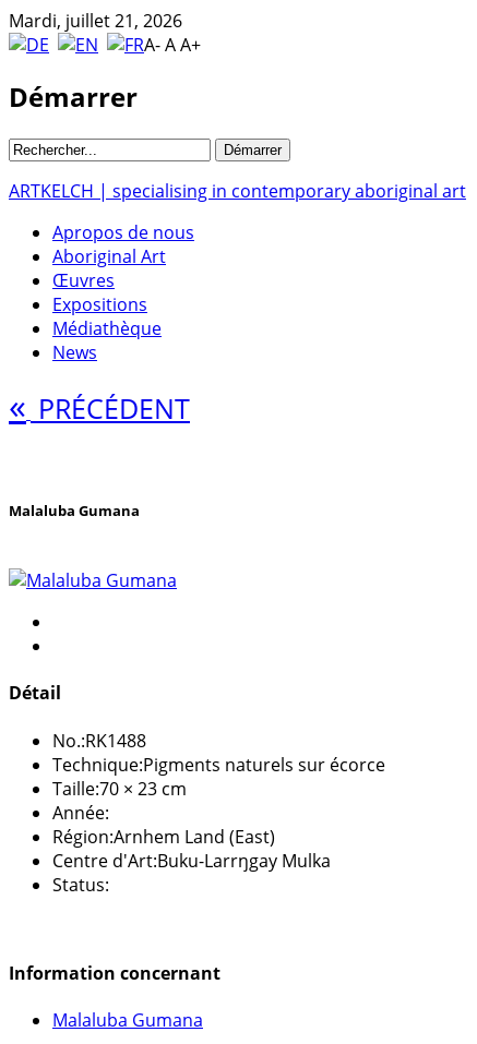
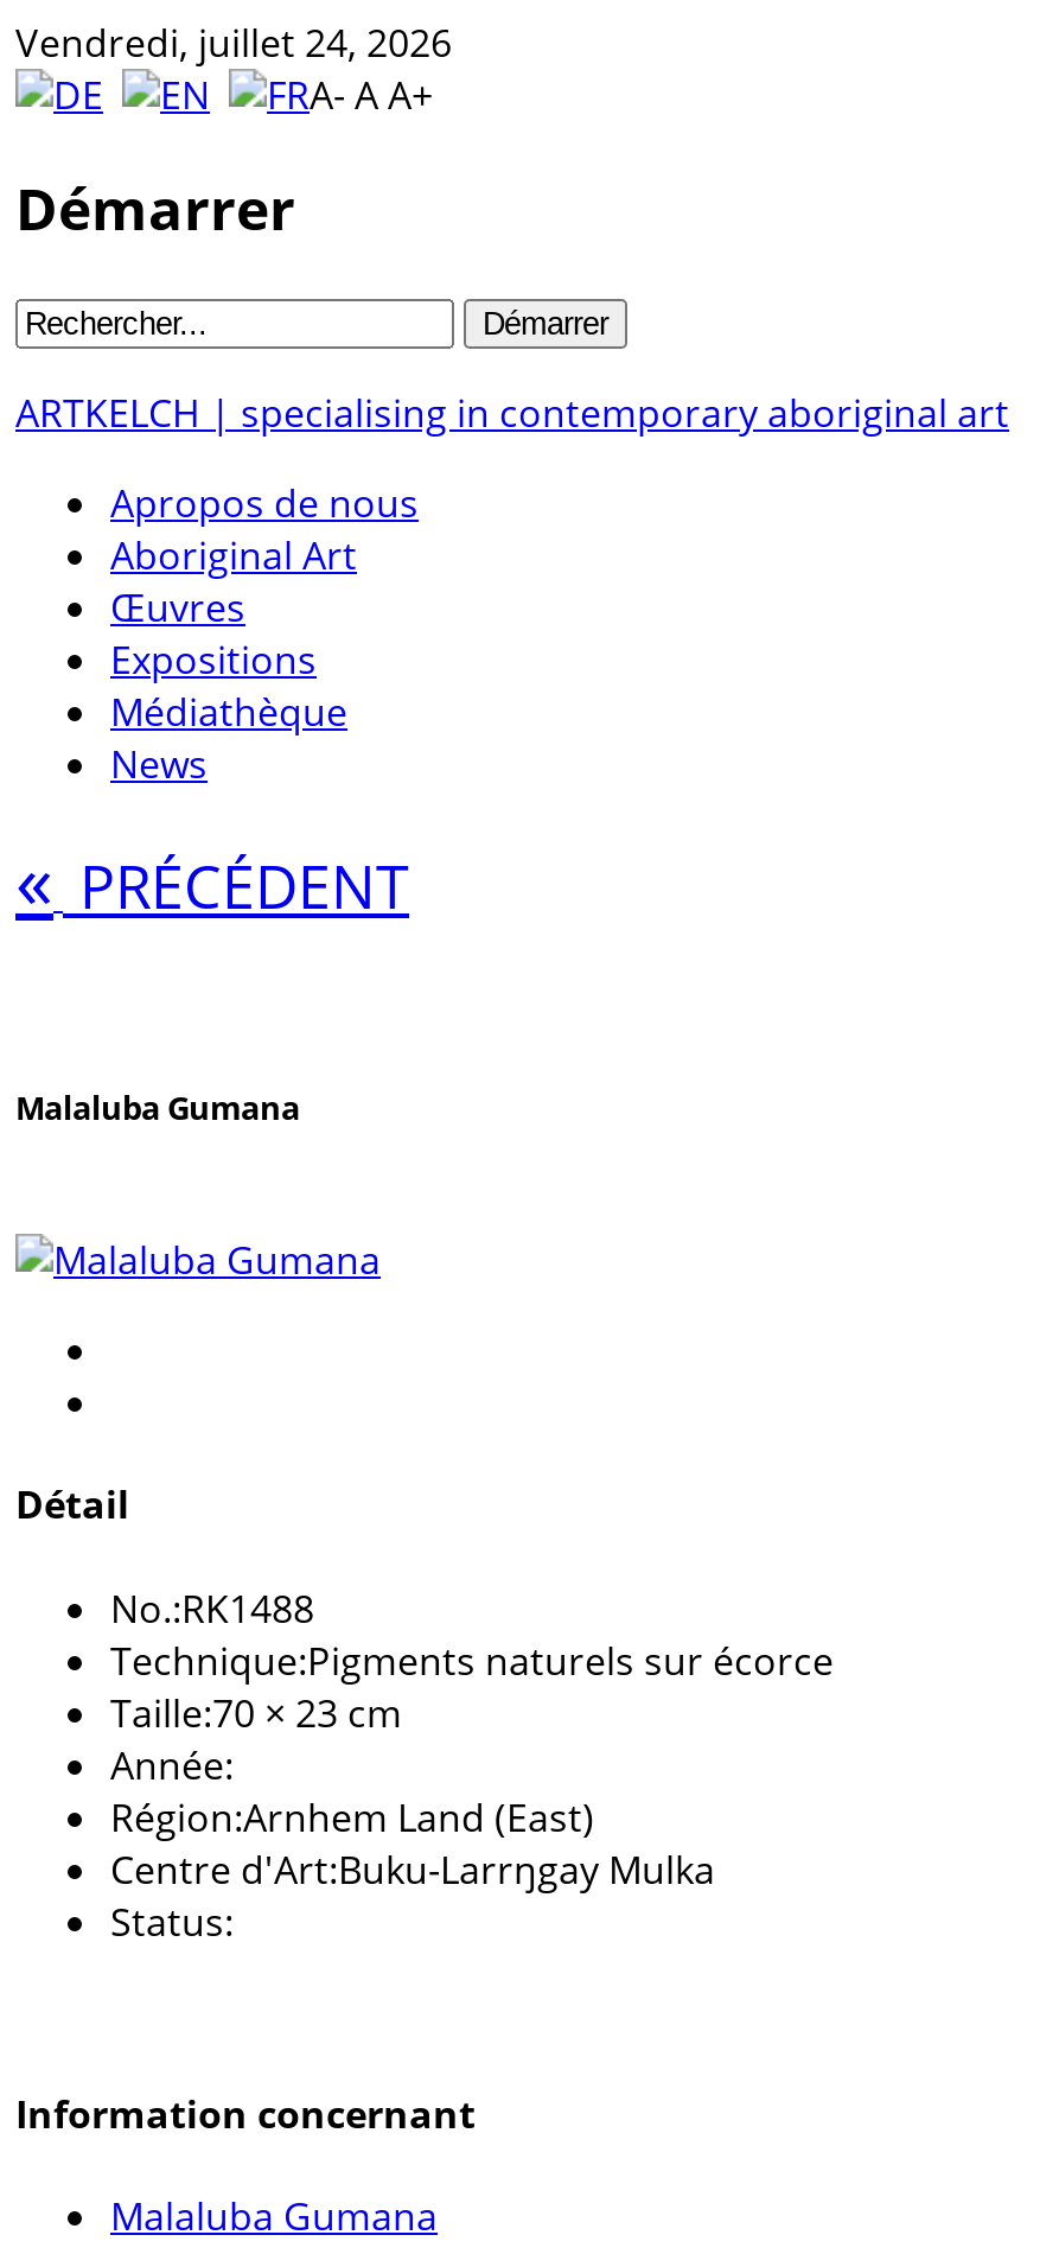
[9,9,182,33] Mardi, juillet 21, 2026 -> [15,17,452,69] Vendredi, juillet 24, 2026

